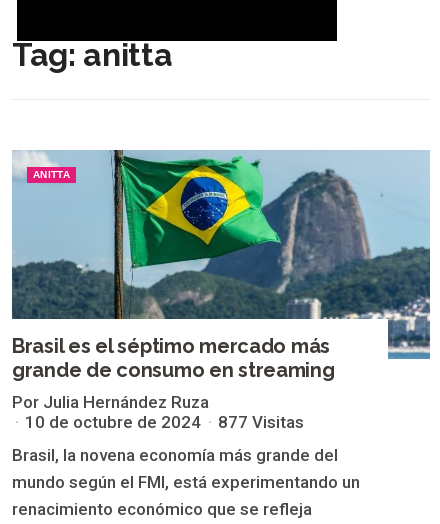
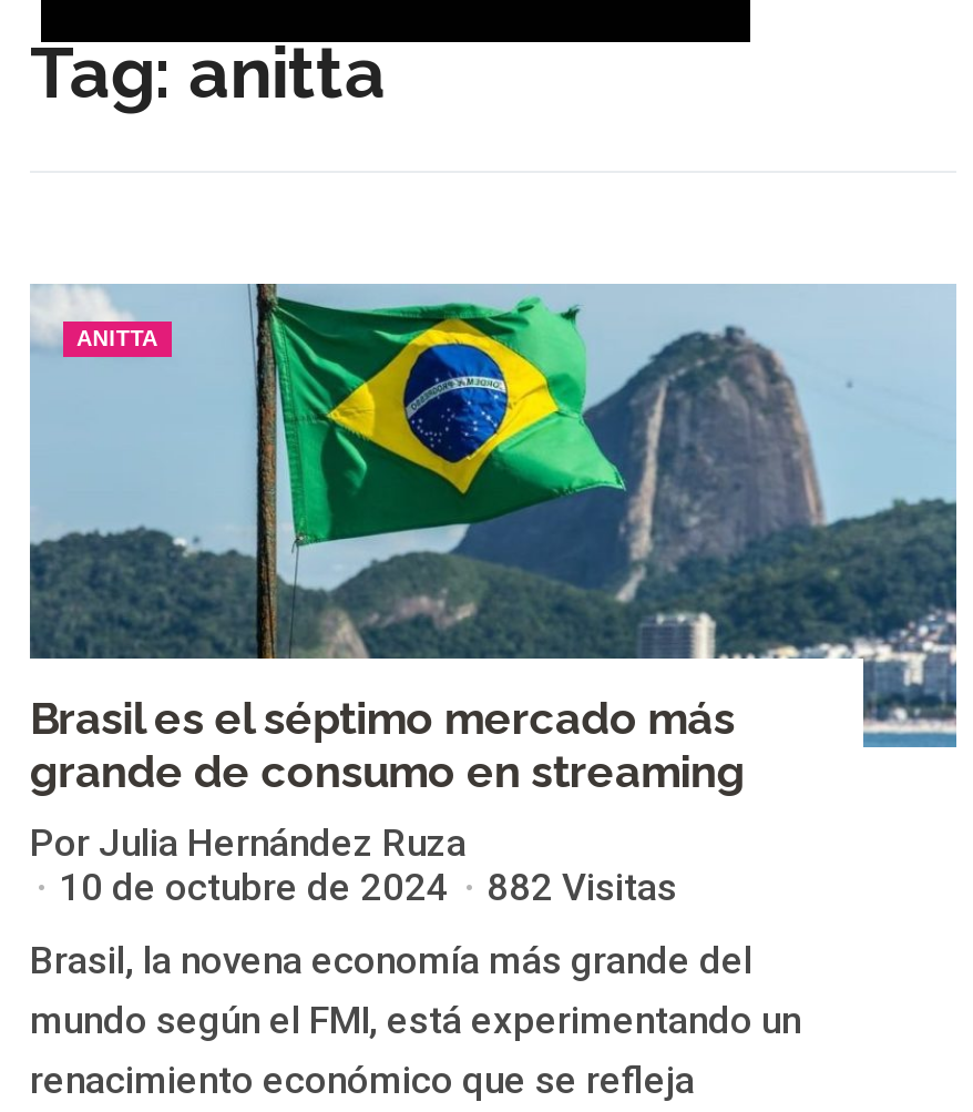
[25,412,304,432] 10 de octubre de 2024 877 Visitas -> [59,865,677,909] 10 de octubre de 2024 882 Visitas

